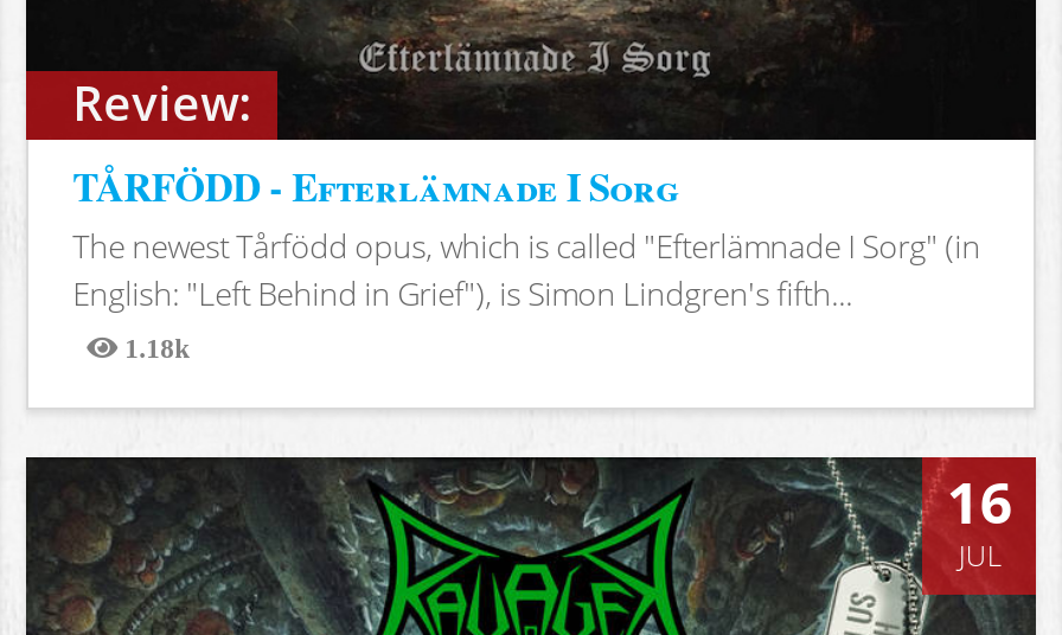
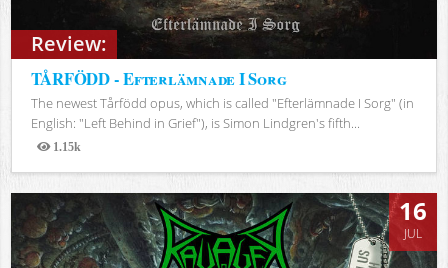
[118,333,191,359] 1.18k -> [50,141,81,152] 1.15k

